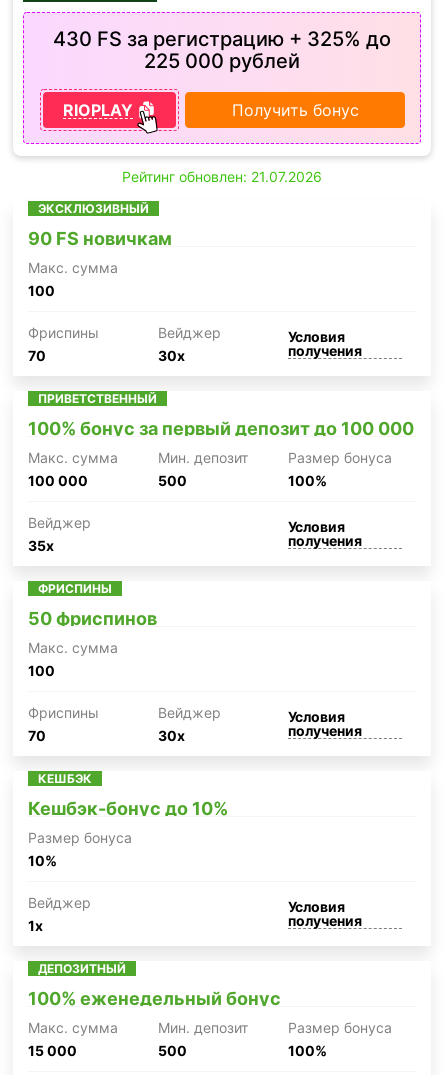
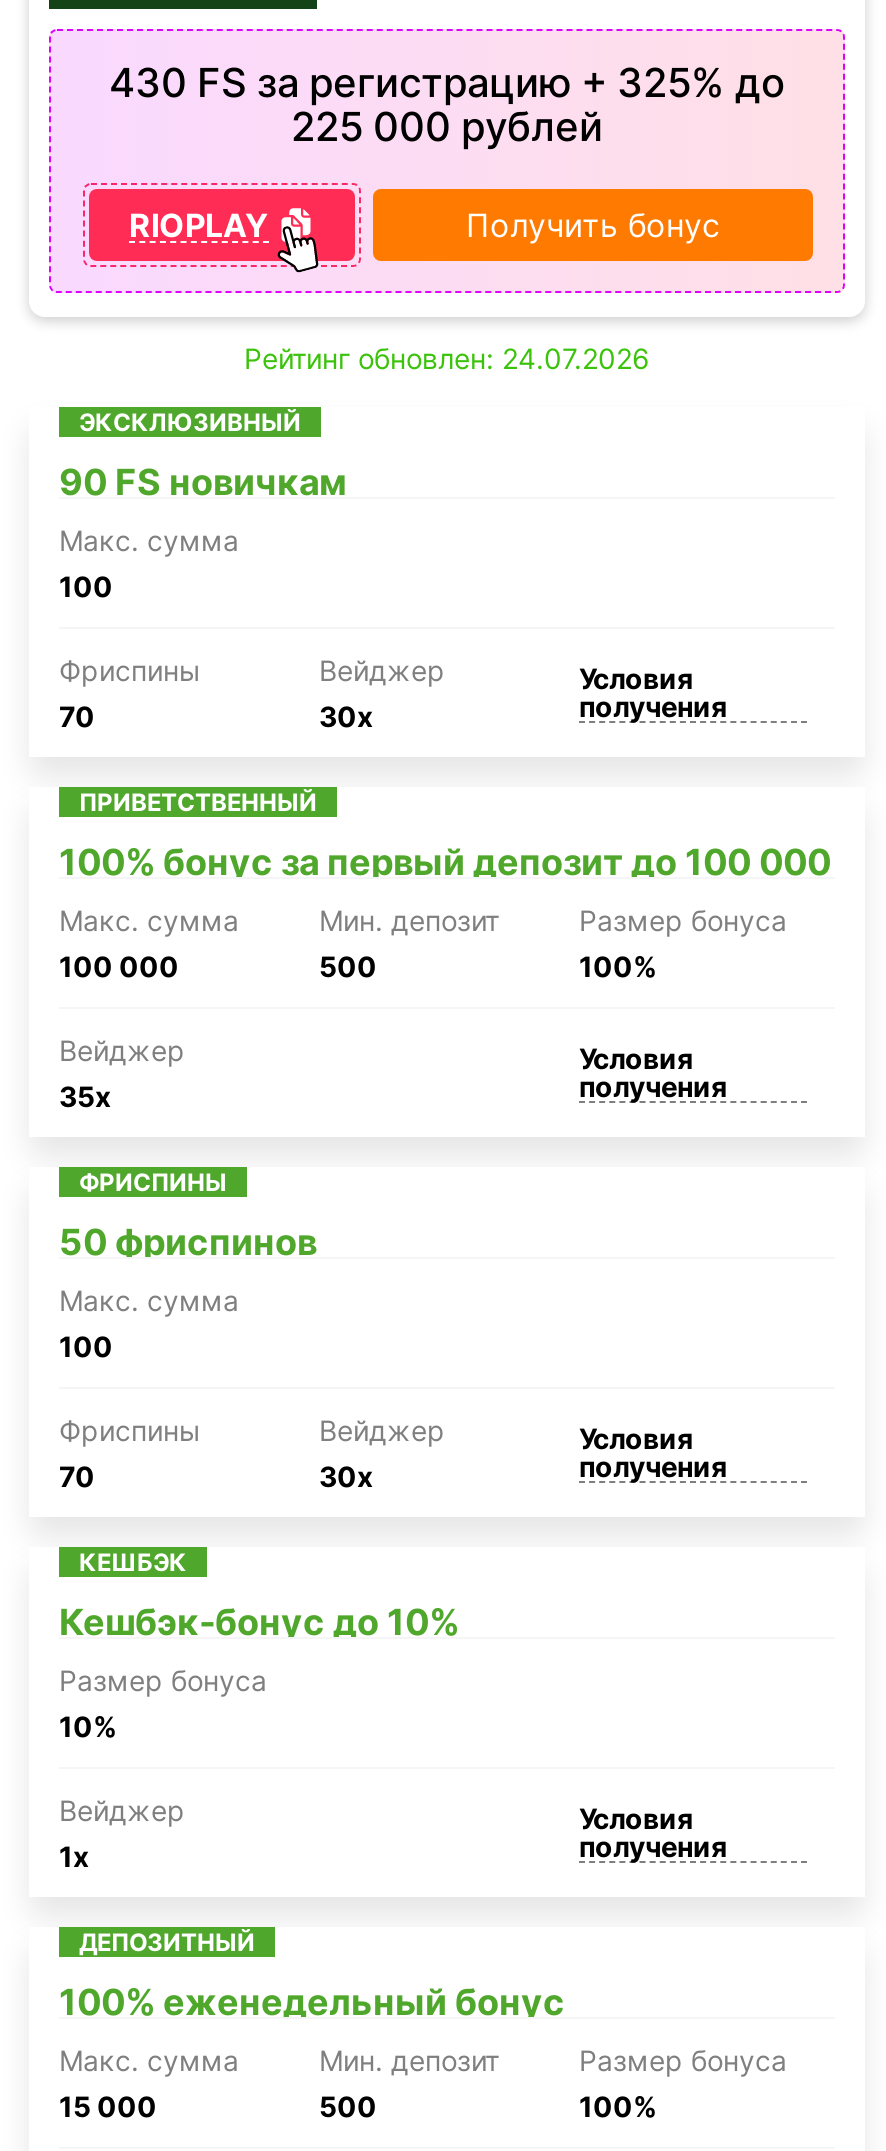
[122,168,322,185] Рейтинг обновлен: 21.07.2026 -> [244,341,650,375] Рейтинг обновлен: 24.07.2026

